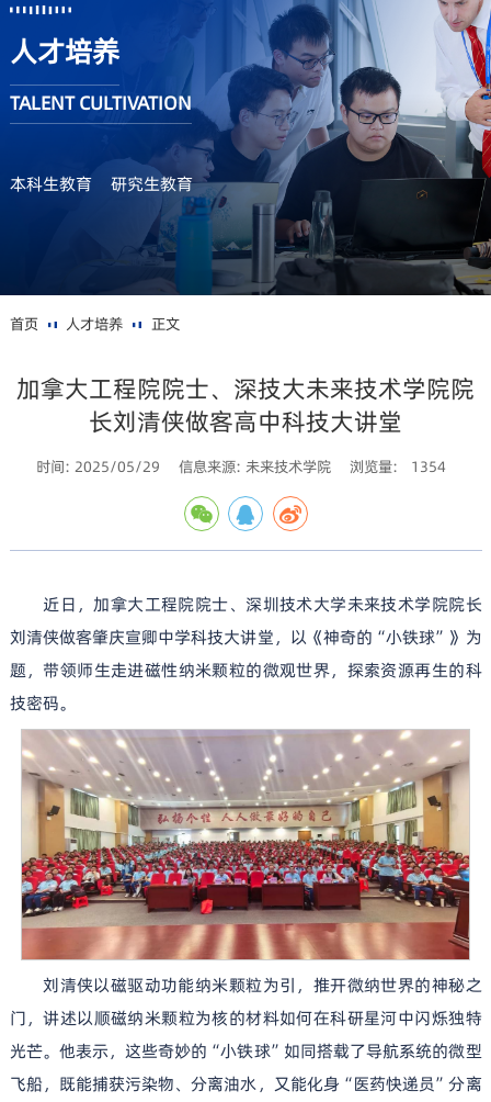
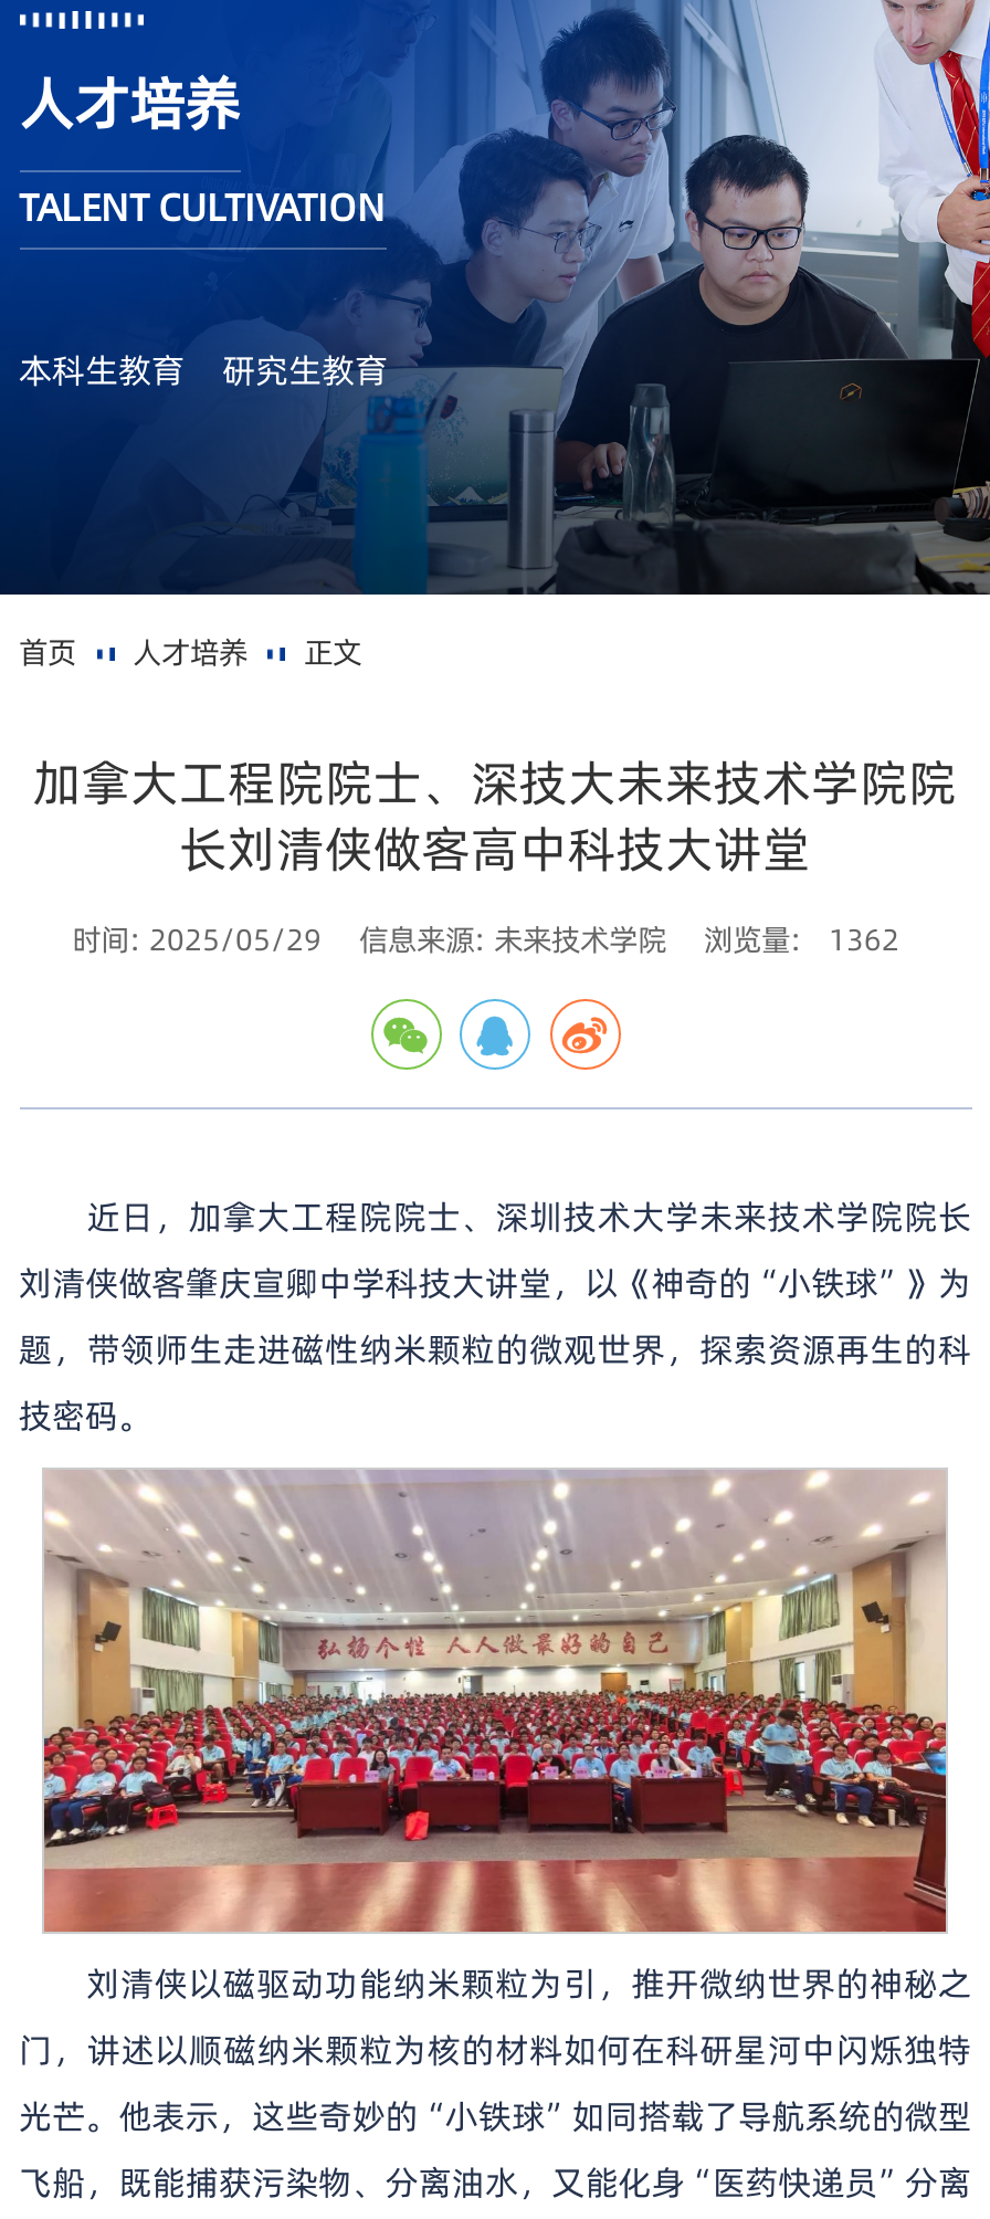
[36,456,446,477] 时间: 2025/05/29 信息来源: 未来技术学院 浏览量: 1354 -> [72,918,899,960] 时间: 2025/05/29 信息来源: 未来技术学院 浏览量: 1362

